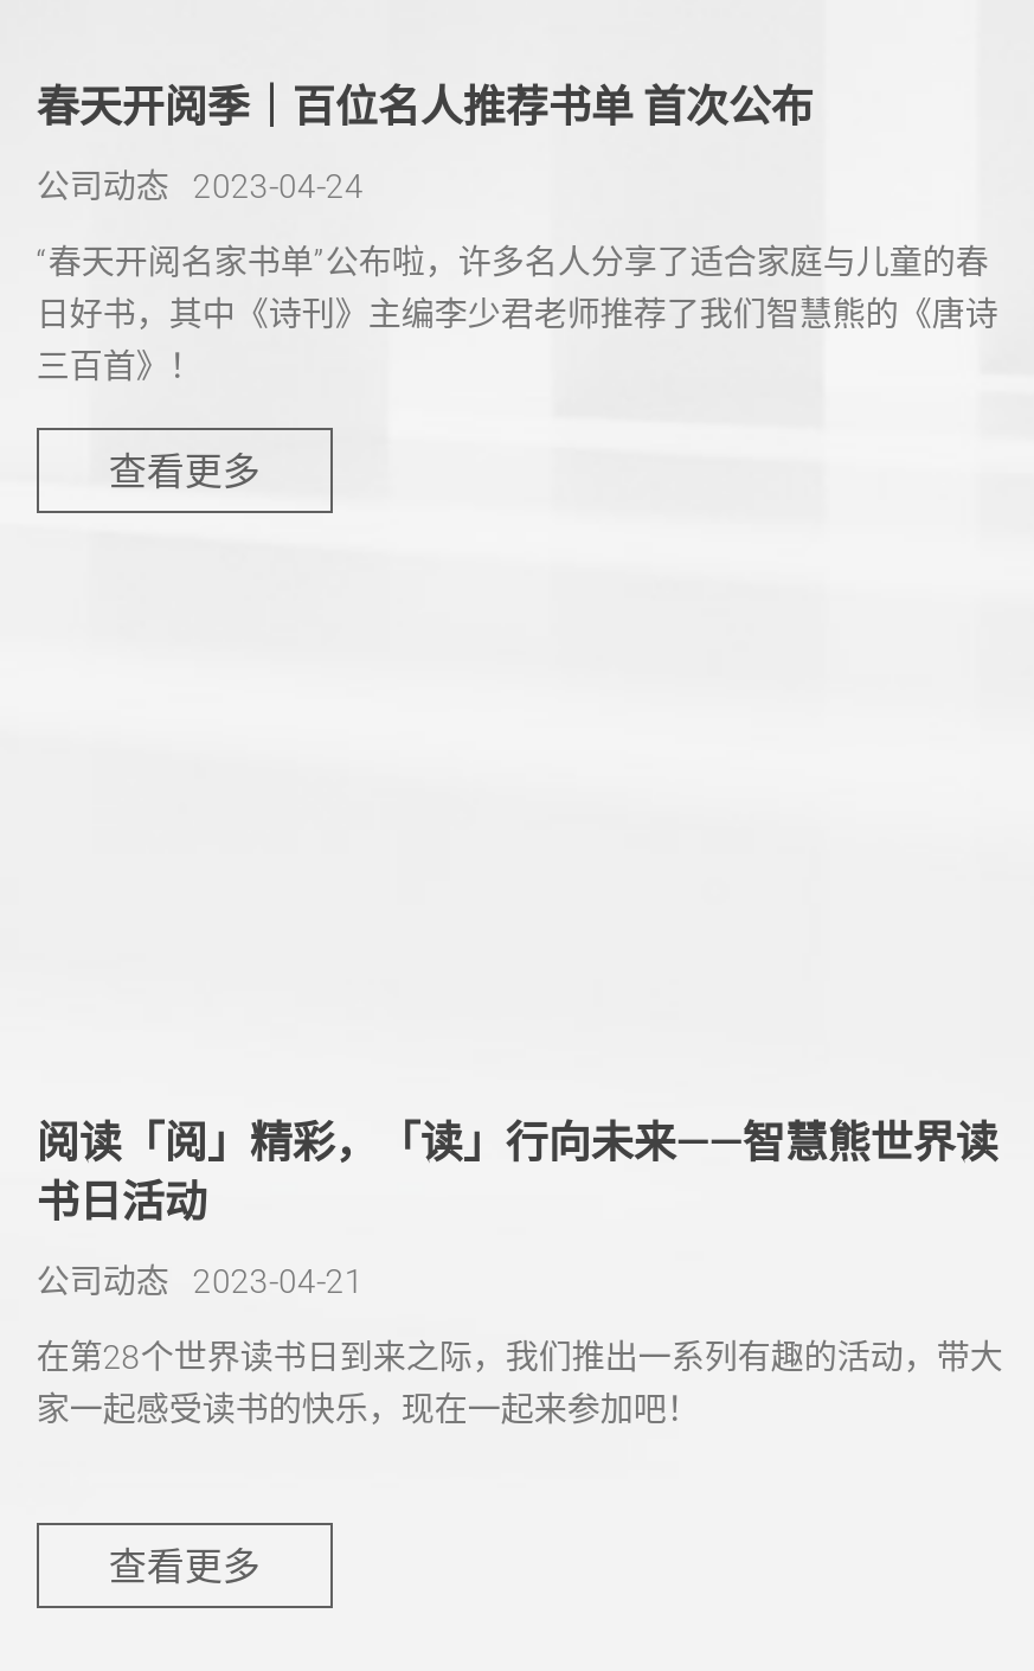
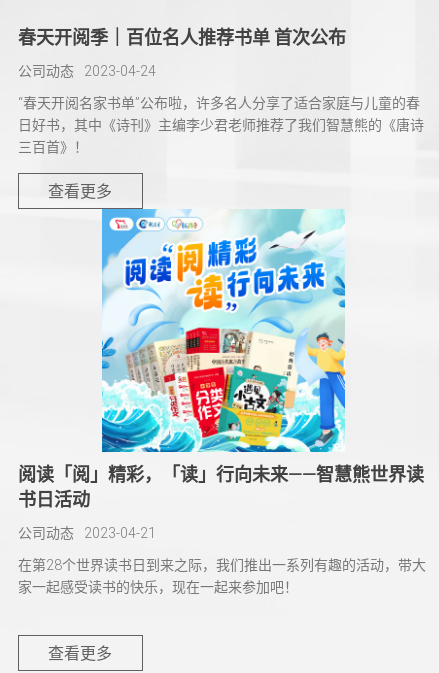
none -> [101,208,346,453] [image]

